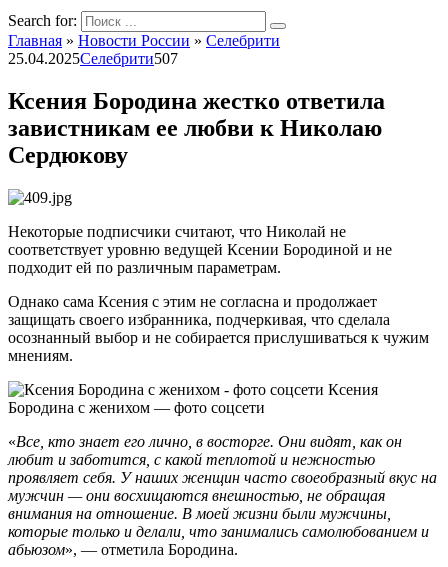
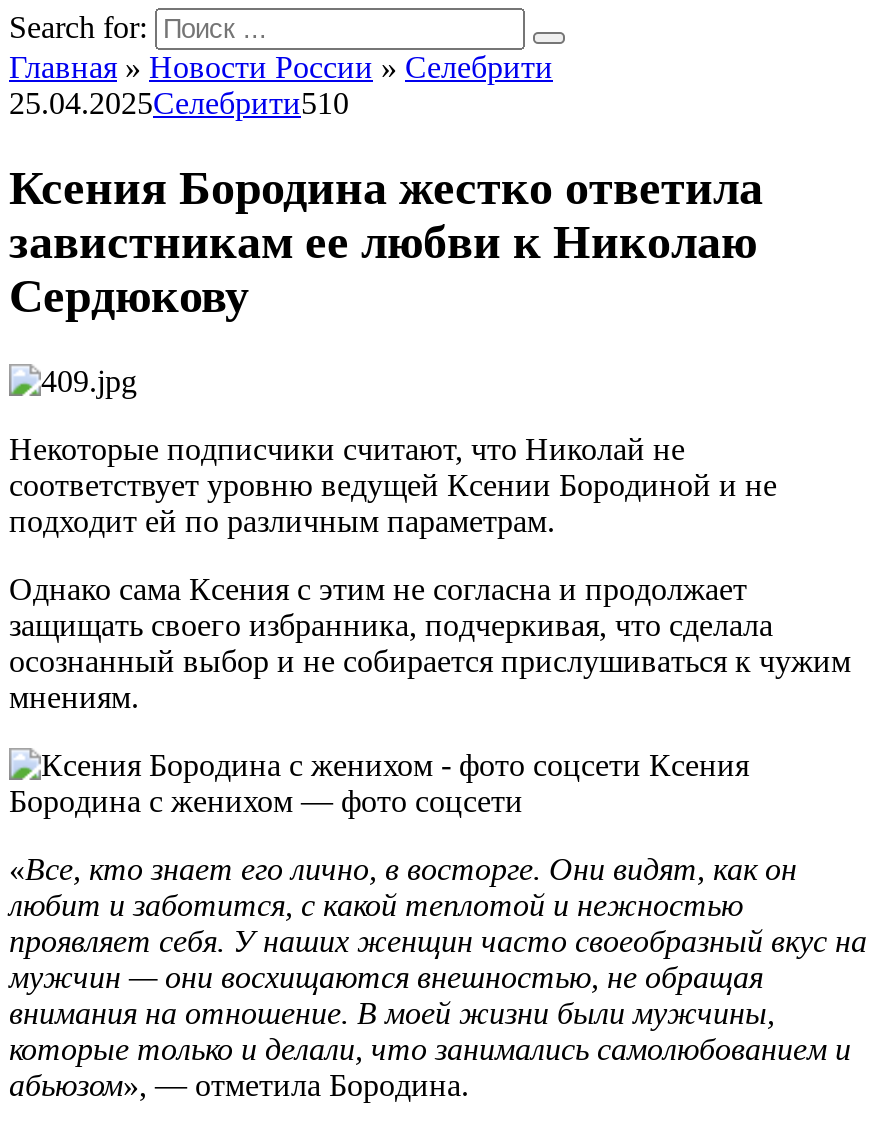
[8,50,178,67] 25.04.2025Селебрити507 -> [9,86,349,120] 25.04.2025Селебрити510

